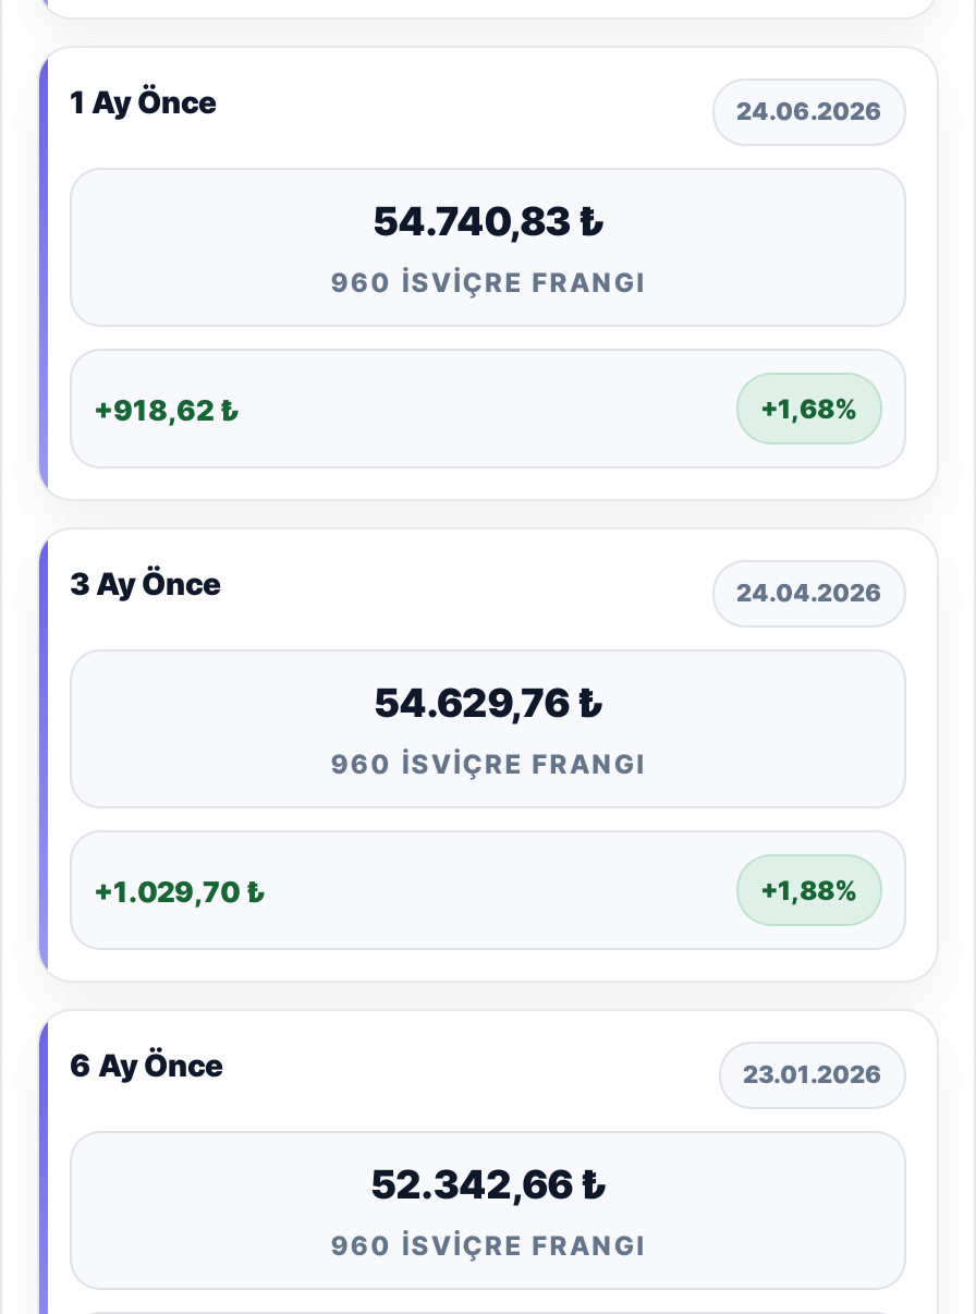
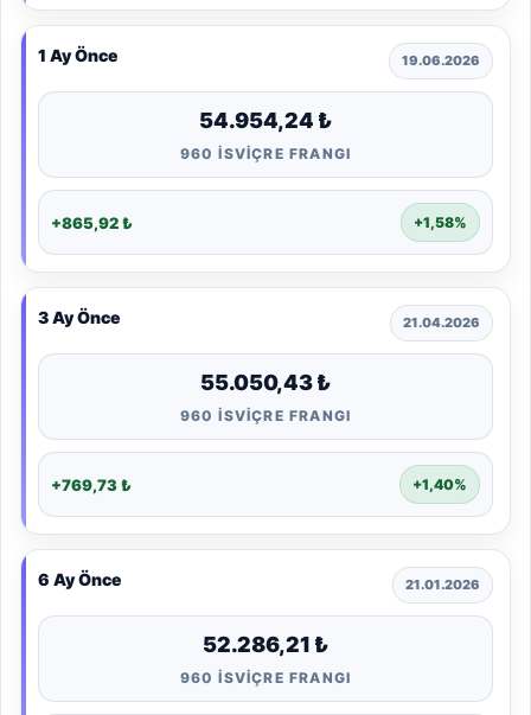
[736,96,882,126] 24.06.2026 -> [402,52,480,69] 19.06.2026
[373,198,603,244] 54.740,83 ₺ -> [200,108,331,133] 54.954,24 ₺
[94,391,240,426] +918,62 ₺ -> [51,213,133,232] +865,92 ₺
[760,392,858,425] +1,68% -> [414,213,467,231] +1,58%
[736,577,882,608] 24.04.2026 -> [403,314,480,331] 21.04.2026
[374,680,602,726] 54.629,76 ₺ -> [201,370,330,395] 55.050,43 ₺
[94,873,266,908] +1.029,70 ₺ -> [51,475,132,494] +769,73 ₺
[760,874,858,907] +1,88% -> [412,475,467,493] +1,40%
[743,1059,882,1090] 23.01.2026 -> [405,576,480,593] 21.01.2026
[370,1161,606,1207] 52.342,66 ₺ -> [203,632,328,657] 52.286,21 ₺

